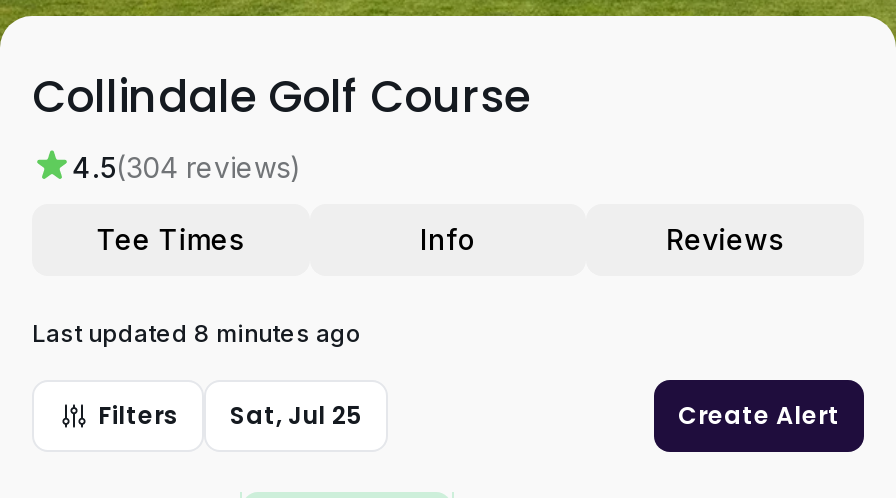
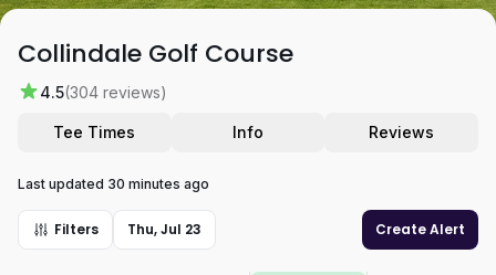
[32,317,362,347] Last updated 8 minutes ago -> [18,175,209,192] Last updated 30 minutes ago
[98,397,362,431] Filters Sat, Jul 25 -> [54,219,201,238] Filters Thu, Jul 23

